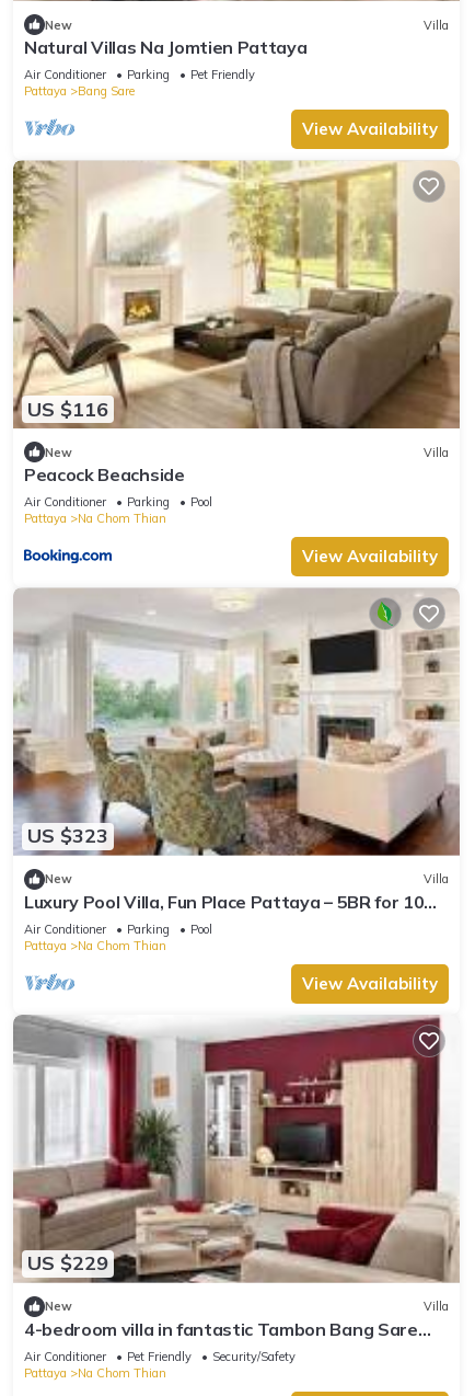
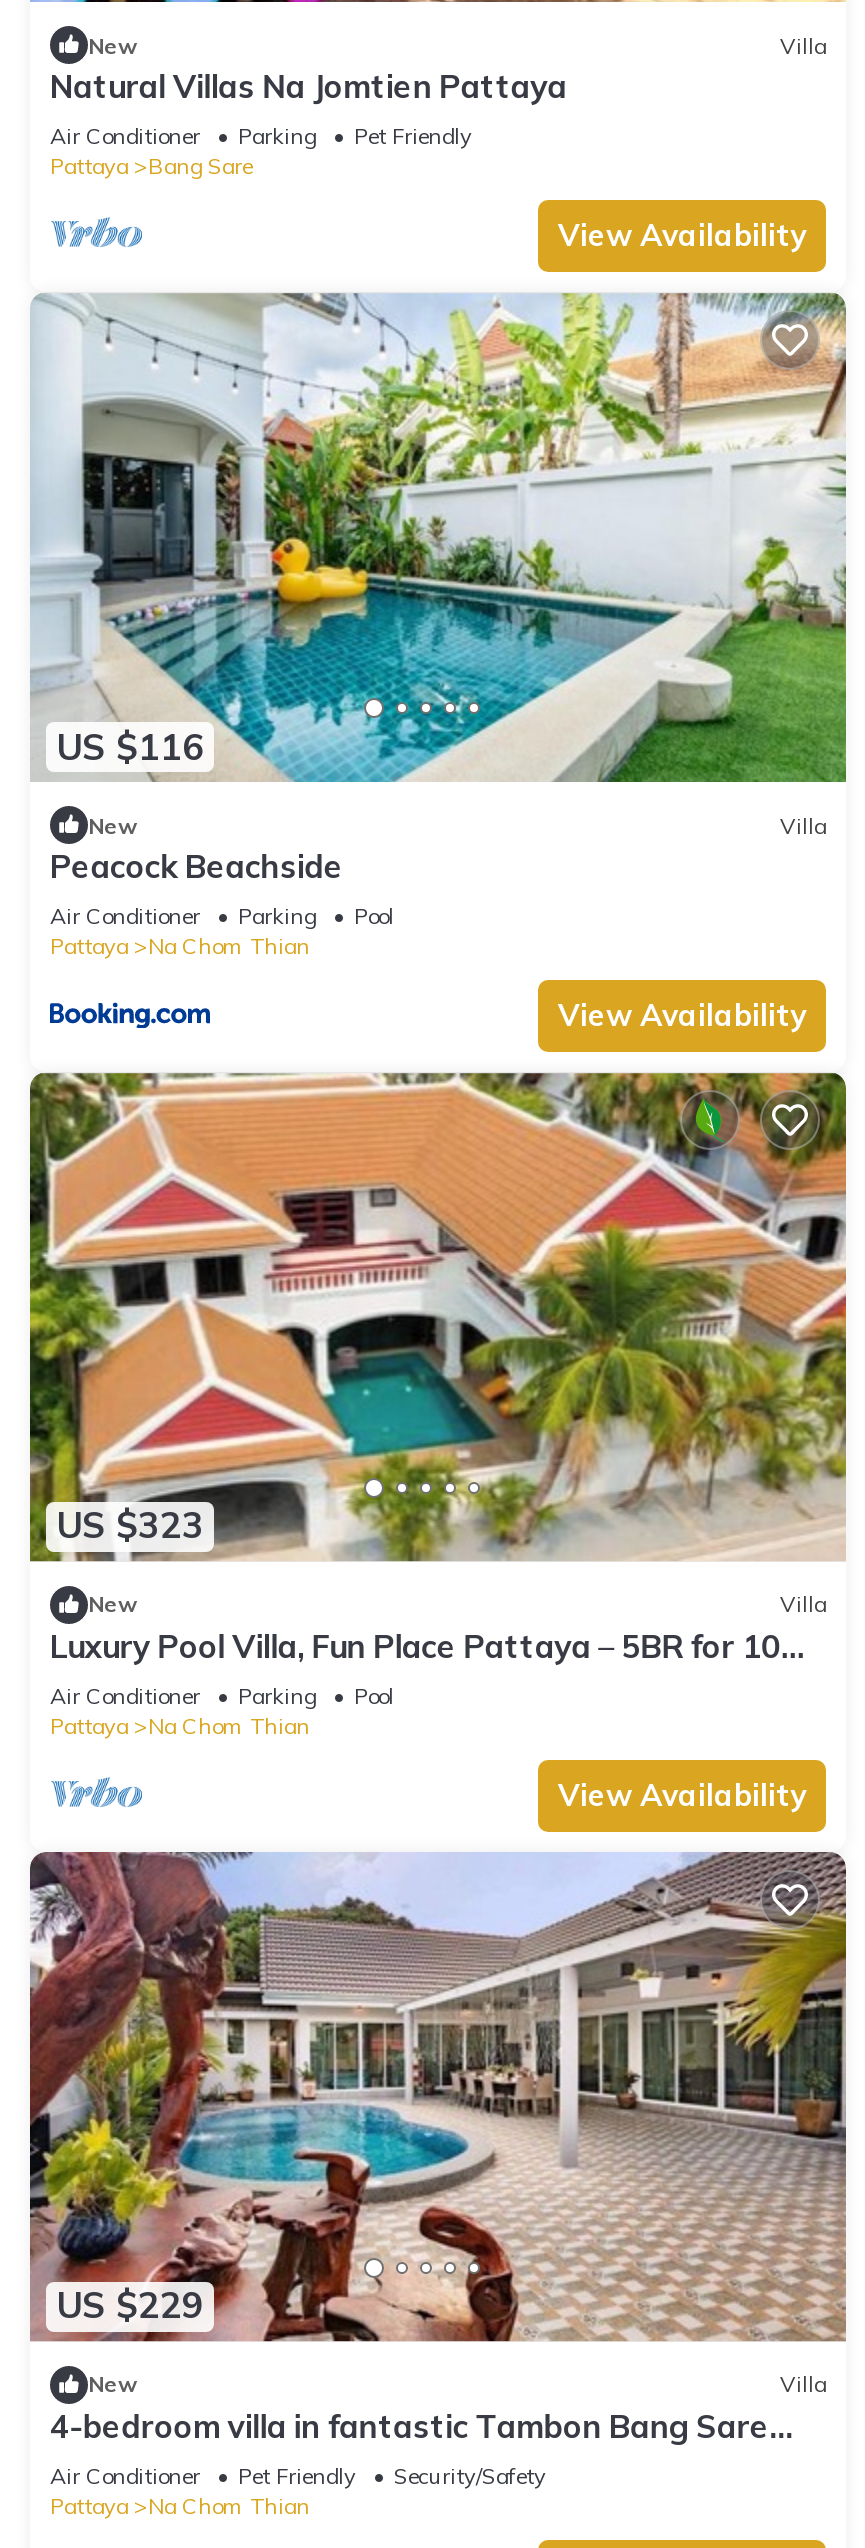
[12,160,460,430] [image] -> [30,292,848,784] [image]
[12,588,460,857] [image] -> [28,1072,848,1562] [image]
[13,1015,460,1283] [image] -> [28,1850,848,2342] [image]

